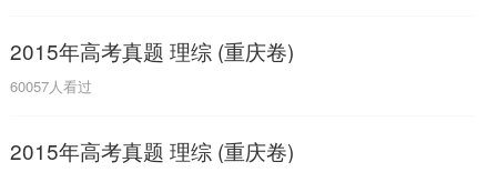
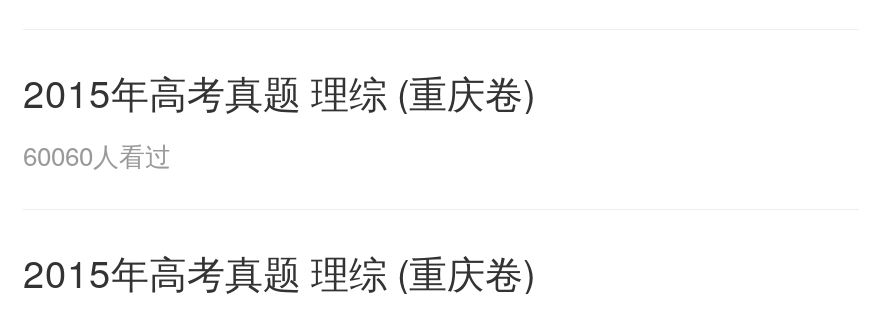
[10,75,92,97] 60057人看过 -> [23,136,171,174] 60060人看过

